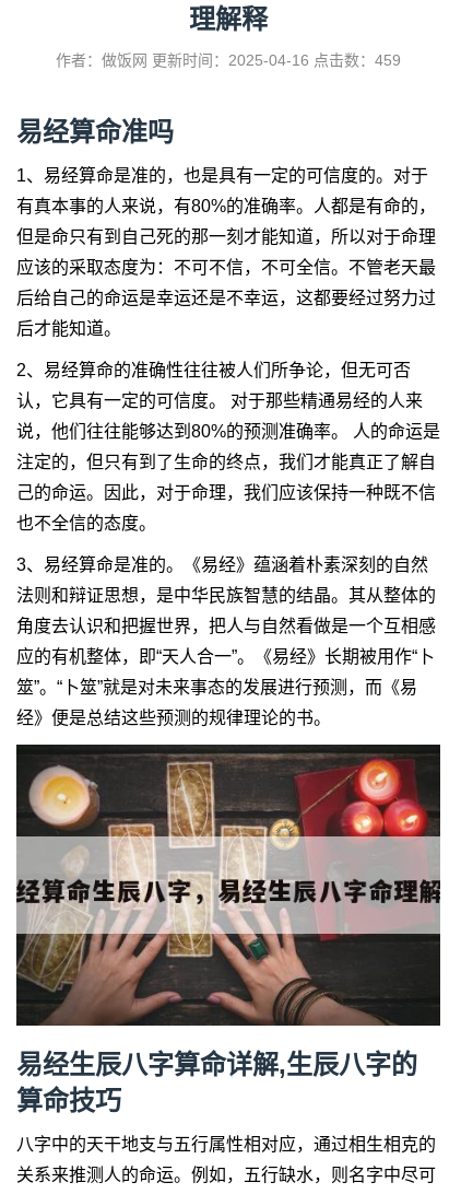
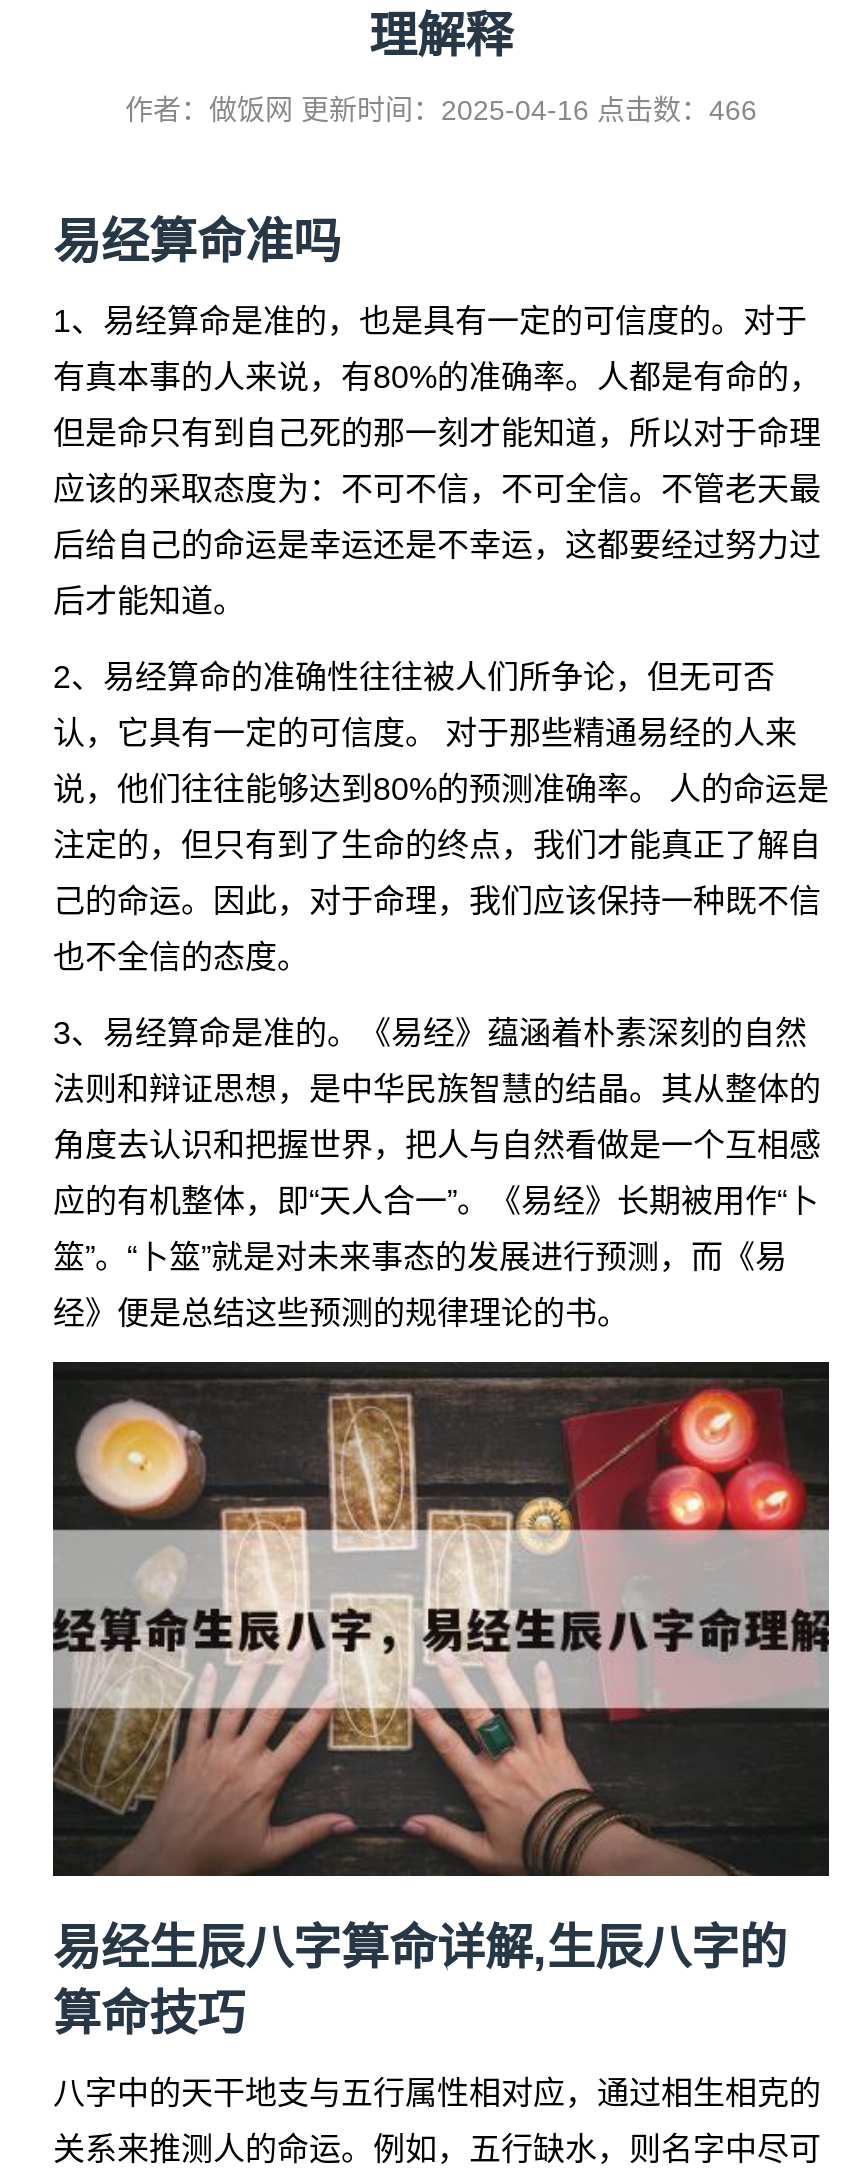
[56,51,401,69] 作者：做饭网更新时间：2025-04-16 点击数：459 -> [125,94,757,126] 作者：做饭网更新时间：2025-04-16 点击数：466

